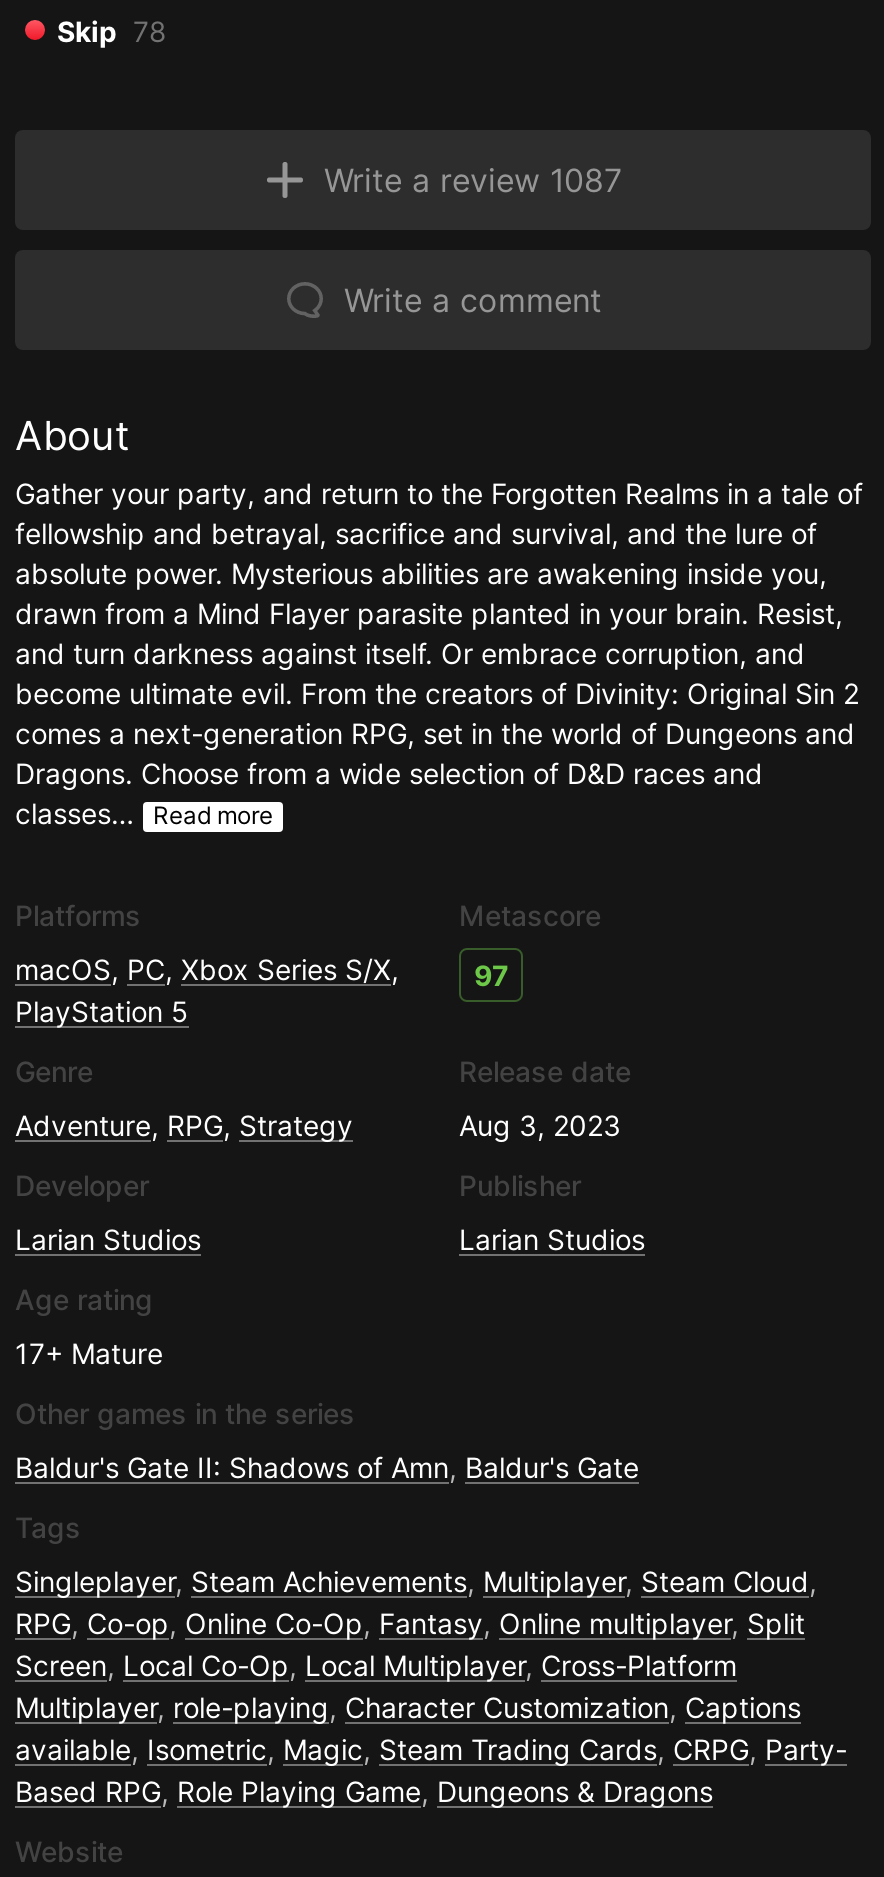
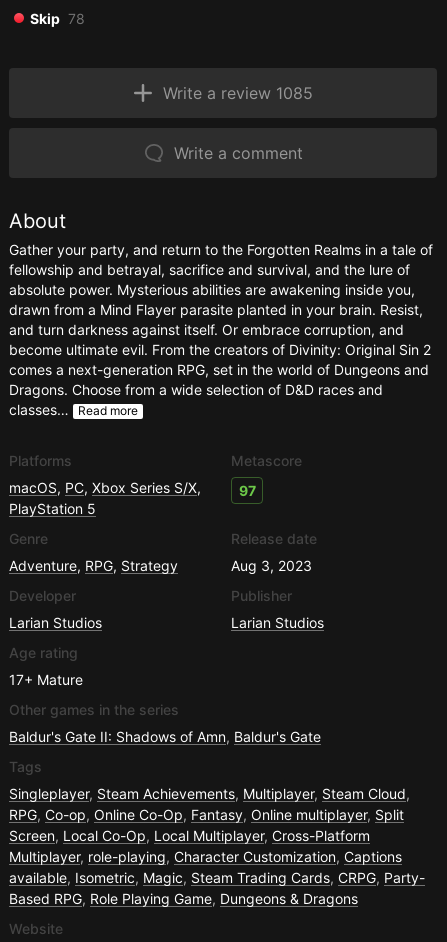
[324,160,622,200] Write a review 1087 -> [163,83,313,103] Write a review 1085

